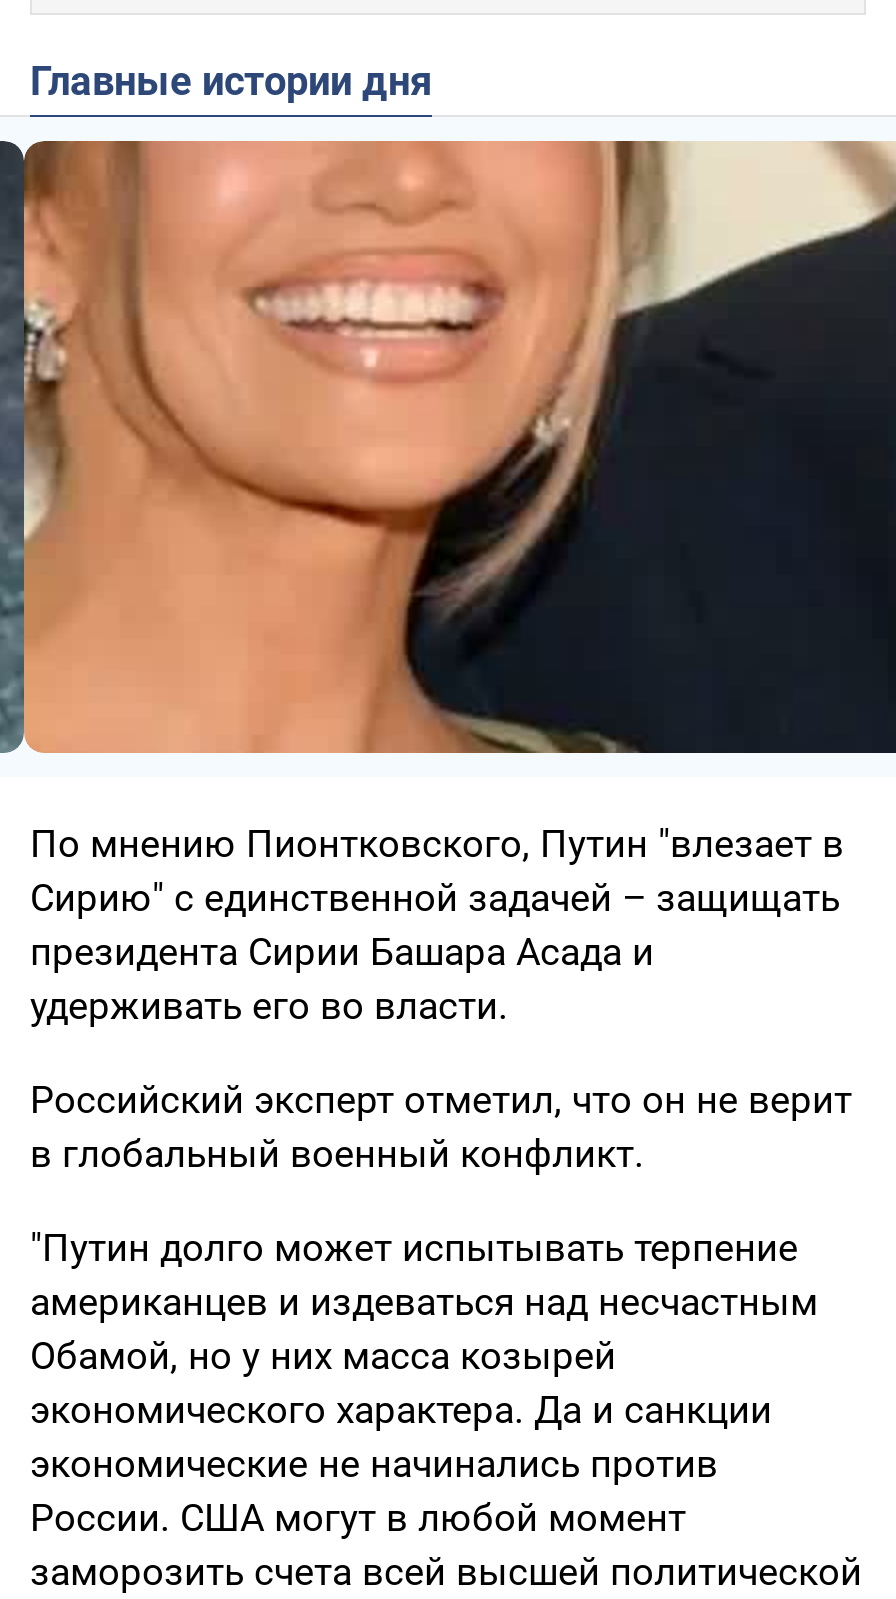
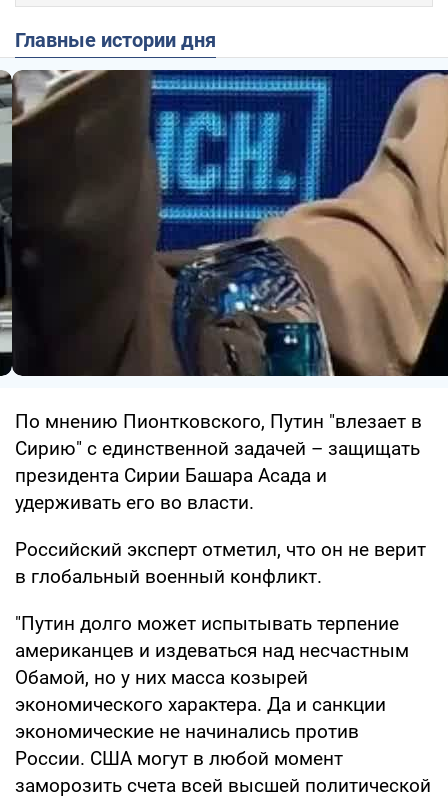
[6,139,890,755] [image] -> [3,69,445,377] [image]

